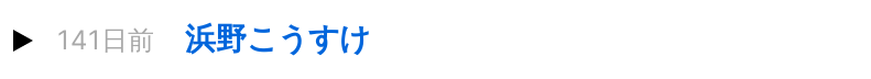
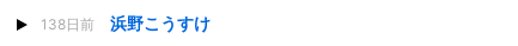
[57,19,370,56] 141日前 浜野こうすけ -> [41,13,211,33] 138日前 浜野こうすけ

